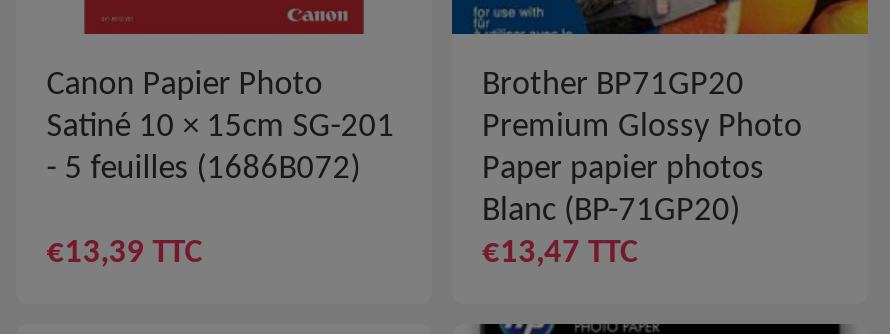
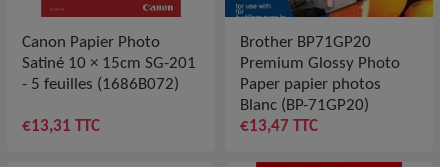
[46,235,202,269] €13,39 TTC -> [22,118,100,135] €13,31 TTC

